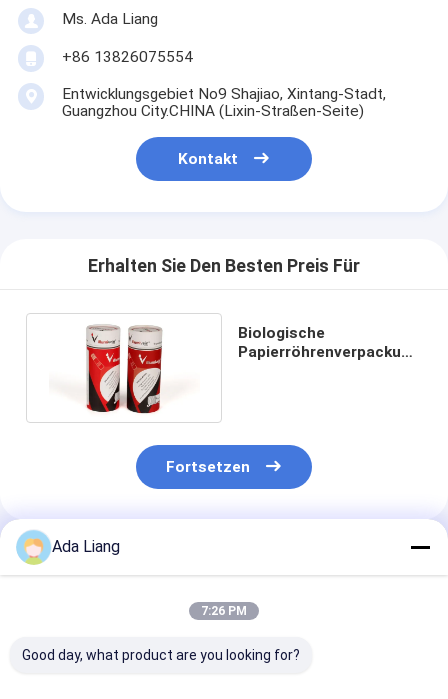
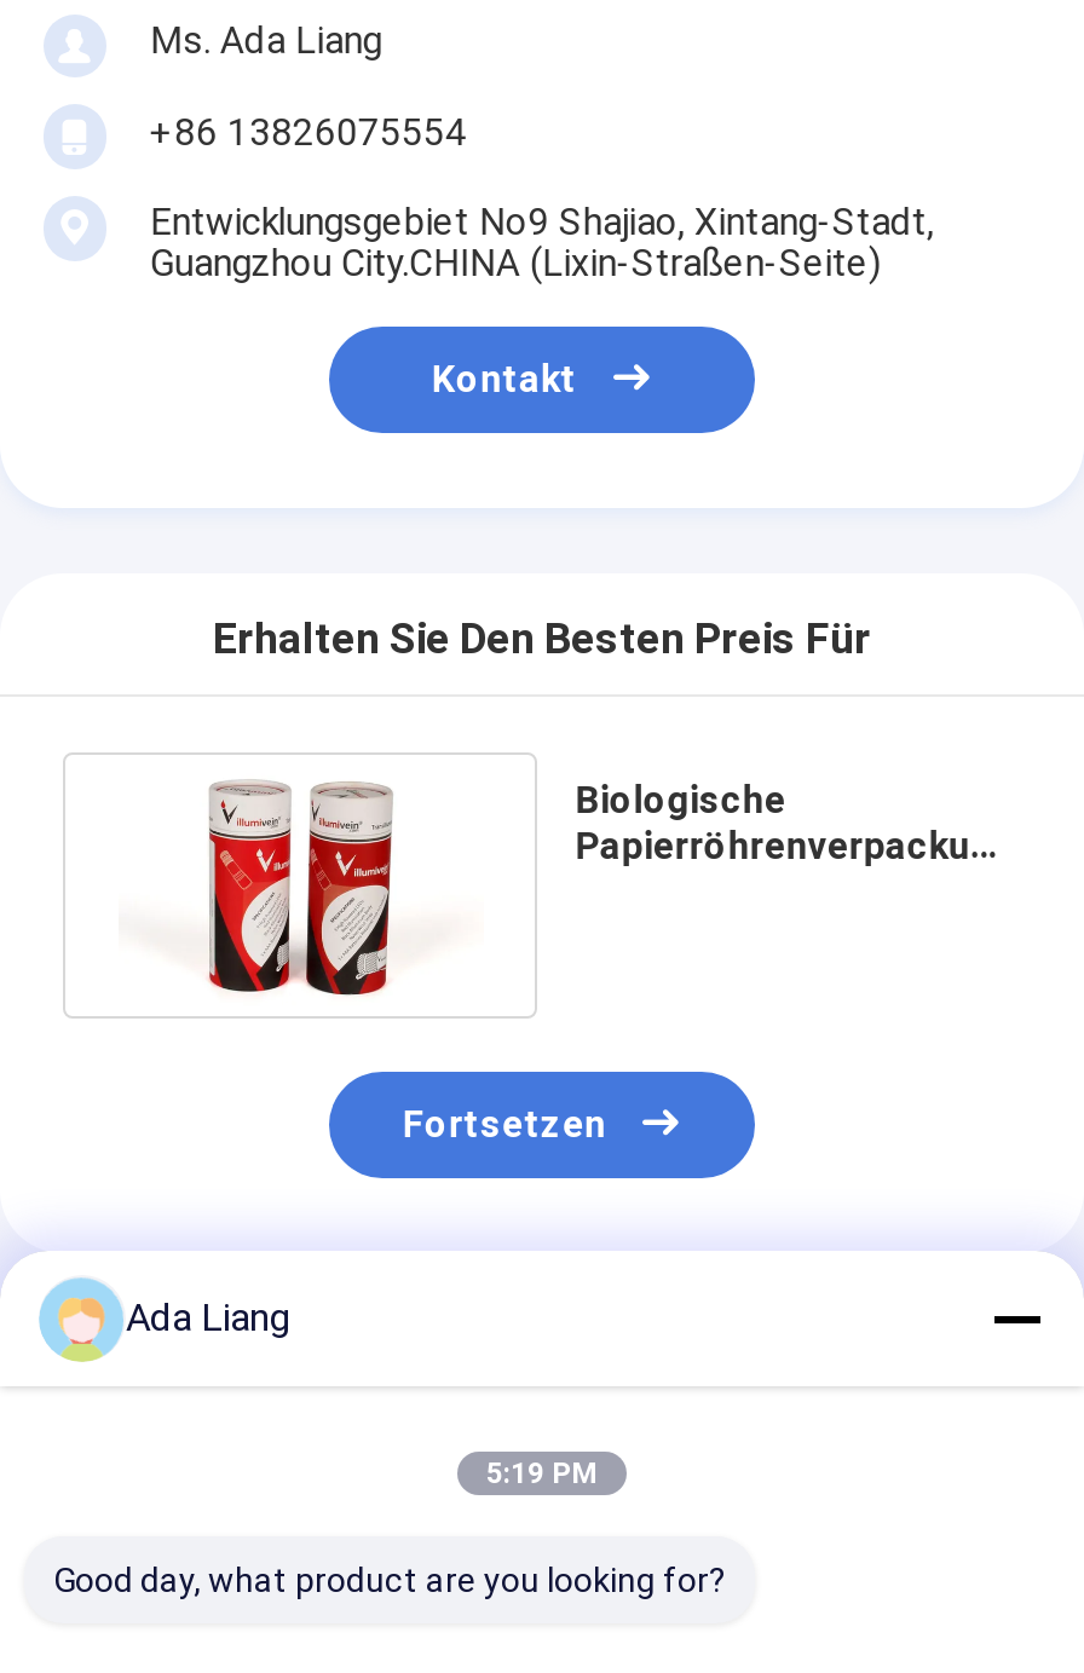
[201,604,247,618] 7:26 PM -> [486,1456,598,1490] 5:19 PM

